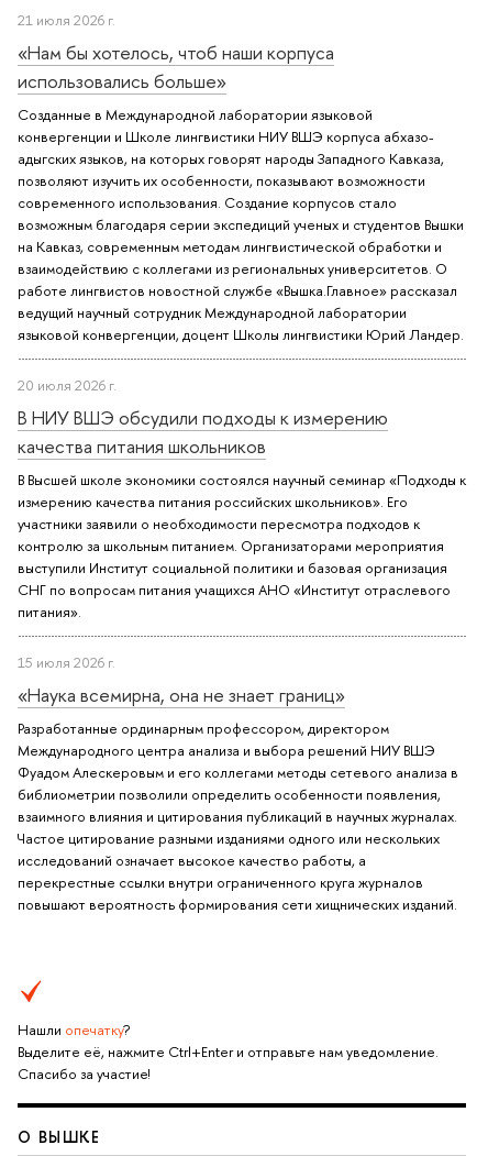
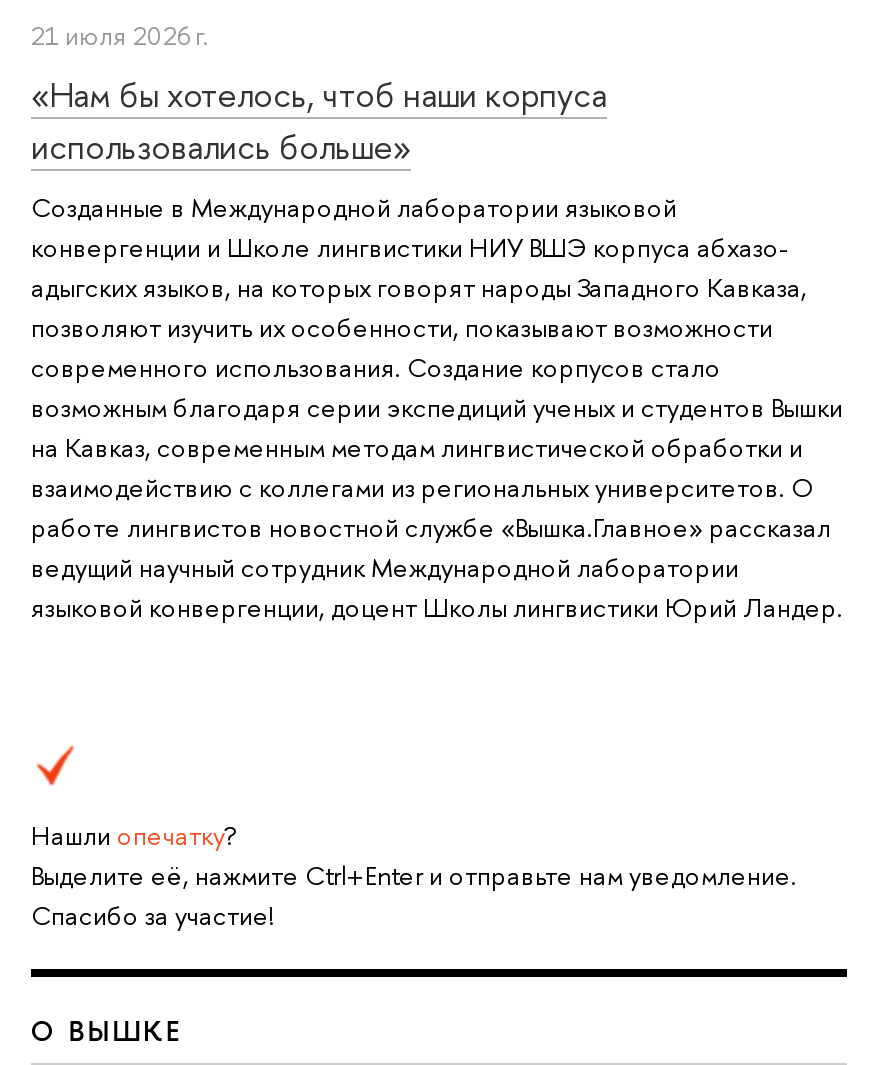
[18,375,466,914] 20 июля 2026 г. | В НИУ ВШЭ обсудили подходы к измерению | качества питания школьников | В Высшей школе экономики состоялся научный семинар «Подходы к | измерению качества питания российских школьников». Его | участники заявили о необходимости пересмотра подходов к | контролю за школьным питанием. Организаторами мероприятия | выступили Институт социальной политики и базовая организация | СНГ по вопросам питания учащихся АНО «Институт отраслевого | питания». | 15 июля 2026 г. | «Наука всемирна, она не знает границ» | Разработанные ординарным профессором, директором | Международного центра анализа и выбора решений НИУ ВШЭ | Фуадом Алескеровым и его коллегами методы сетевого анализа в | библиометрии позволили определить особенности появления, | взаимного влияния и цитирования публикаций в научных журналах. | Частое цитирование разными изданиями одного или нескольких | исследований означает высокое качество работы, а | перекрестные ссылки внутри ограниченного круга журналов | повышают вероятность формирования сети хищнических изданий. -> none

